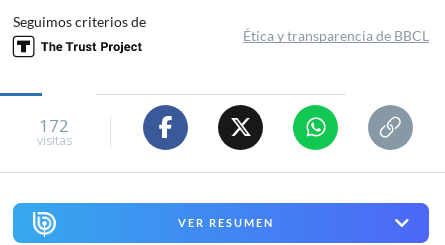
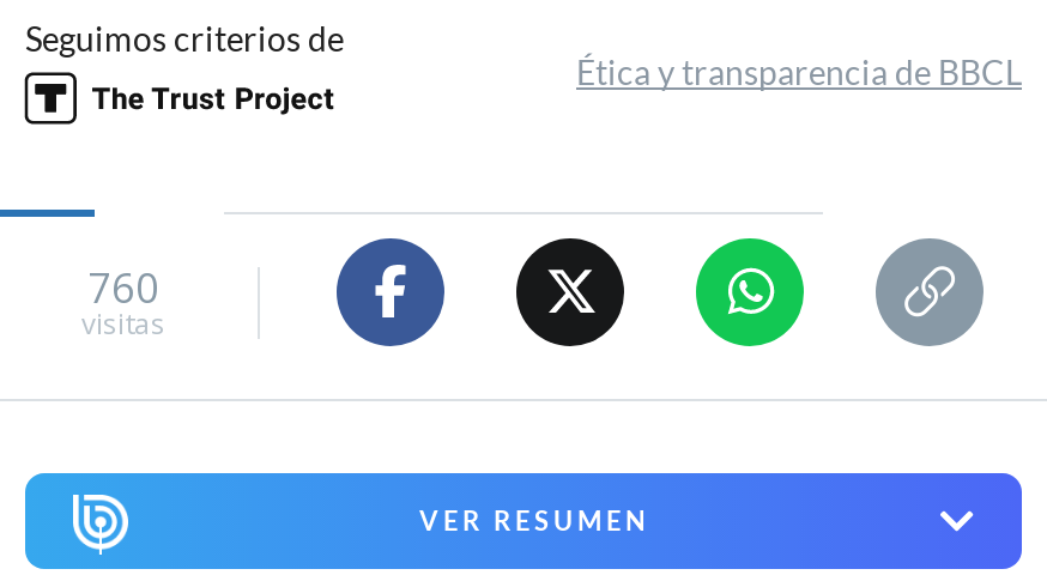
[39,114,69,137] 172 -> [87,260,159,315] 760

